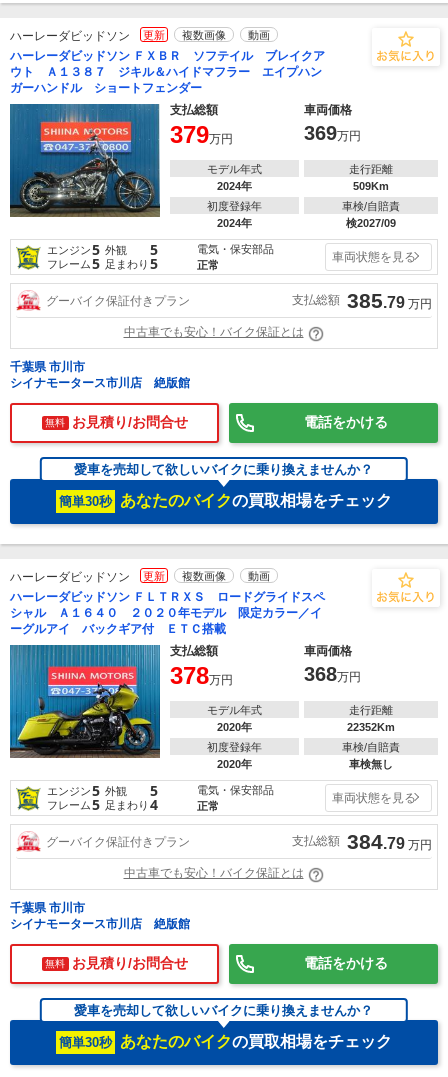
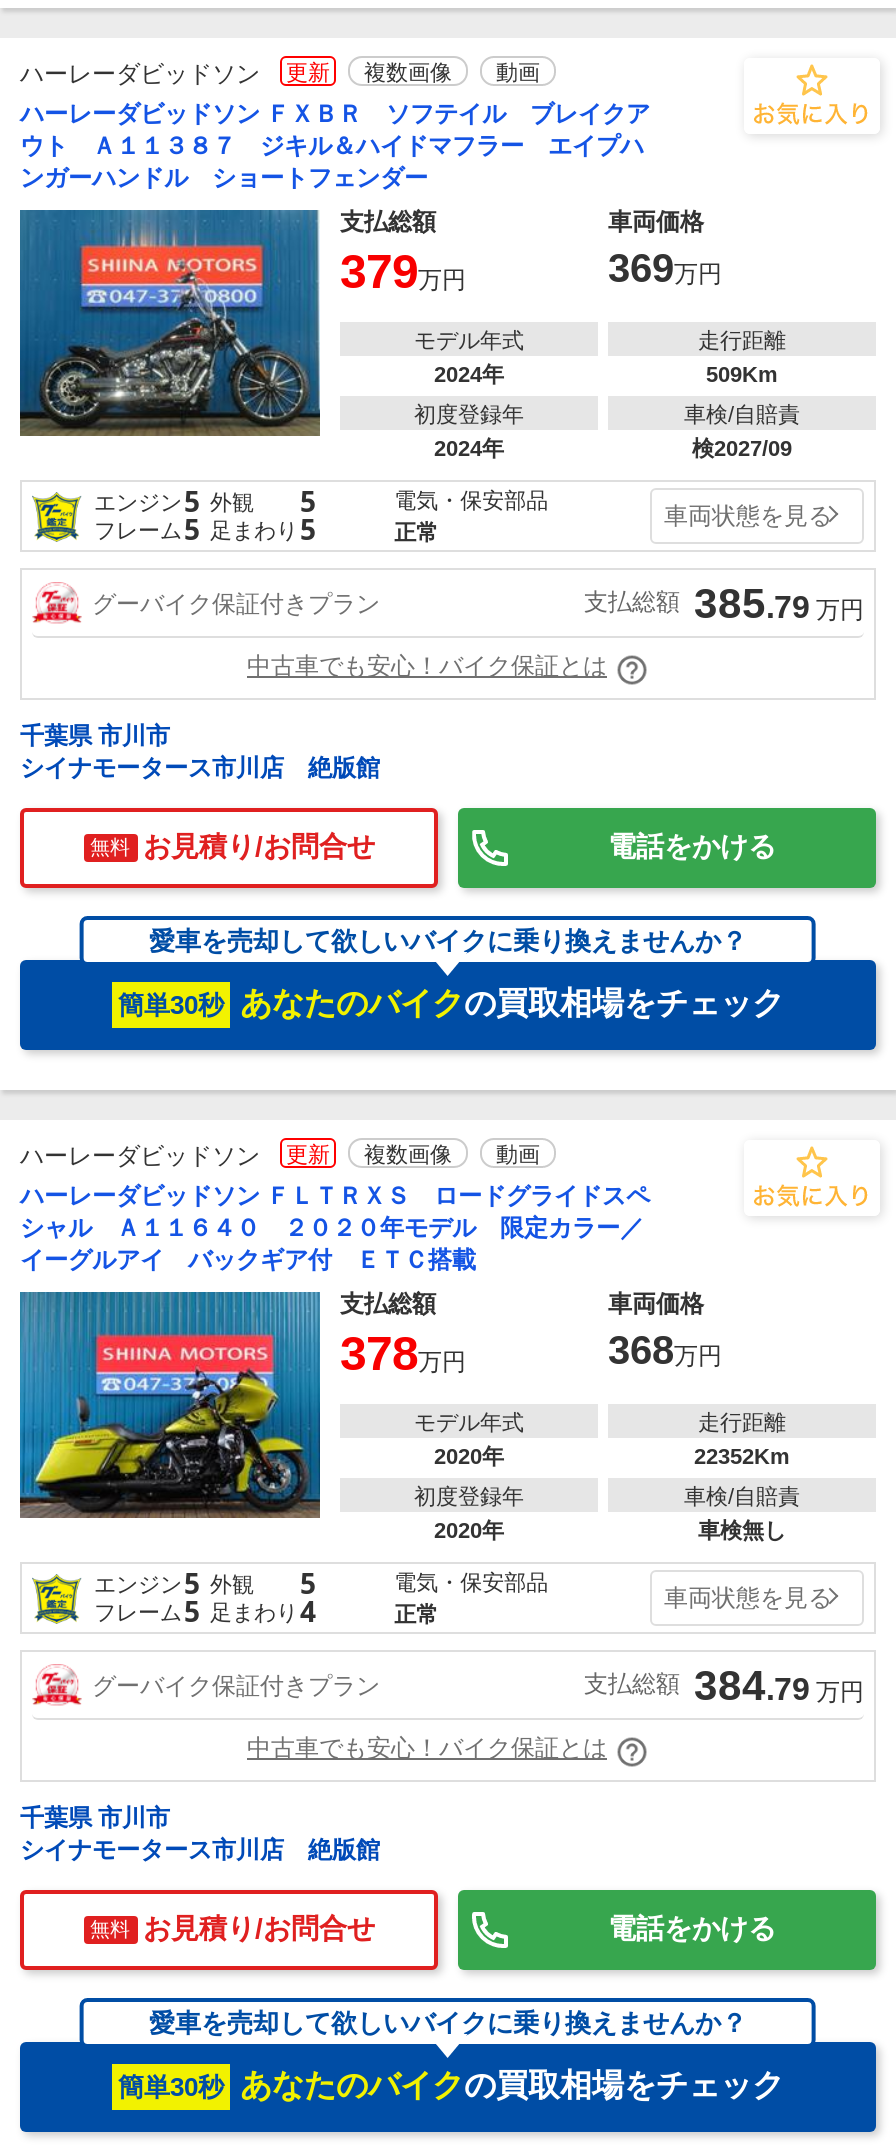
[10,65,322,95] ウト Ａ１３８７ ジキル＆ハイドマフラー エイプハン | ガーハンドル ショートフェンダー -> [20,132,644,192] ウト Ａ１１３８７ ジキル＆ハイドマフラー エイプハ | ンガーハンドル ショートフェンダー
[10,606,322,636] シャル Ａ１６４０ ２０２０年モデル 限定カラー／イ | ーグルアイ バックギア付 ＥＴＣ搭載 -> [20,1214,644,1274] シャル Ａ１１６４０ ２０２０年モデル 限定カラー／ | イーグルアイ バックギア付 ＥＴＣ搭載

